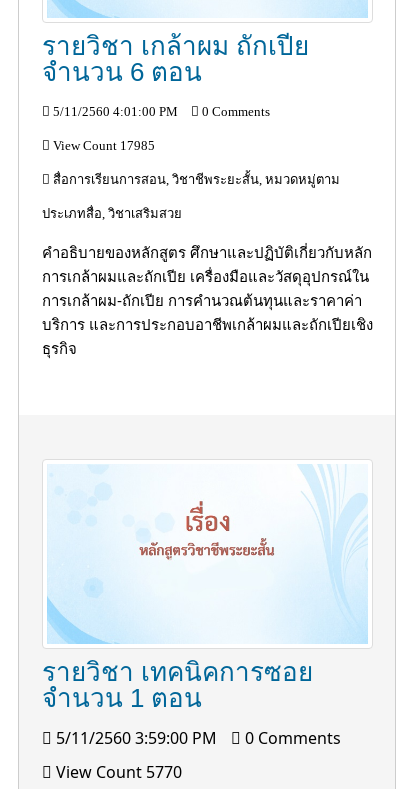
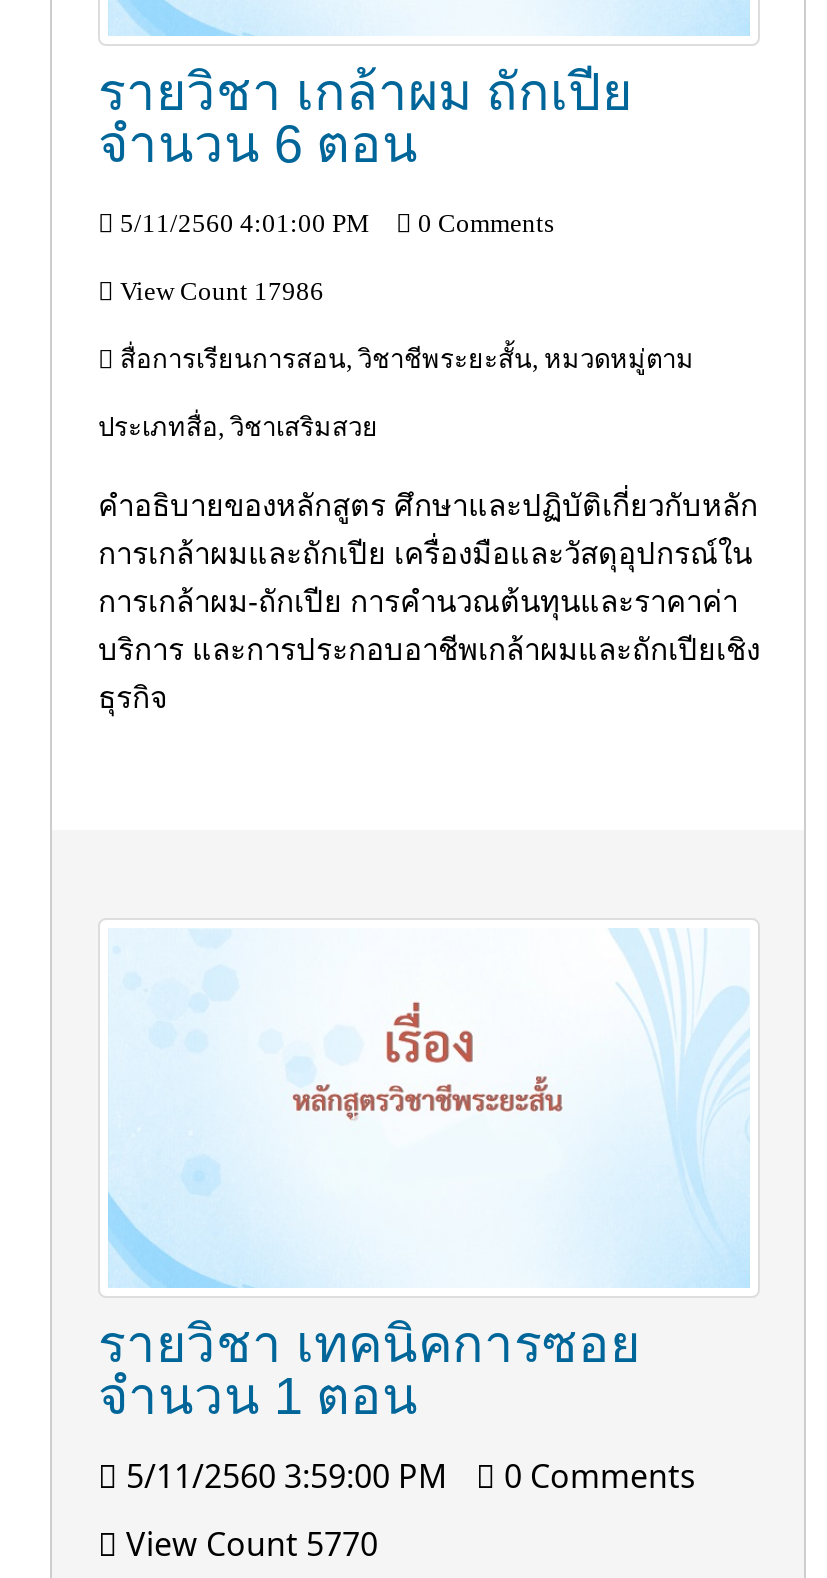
[50,138,155,153] View Count 17985 -> [114,276,324,306] View Count 17986

